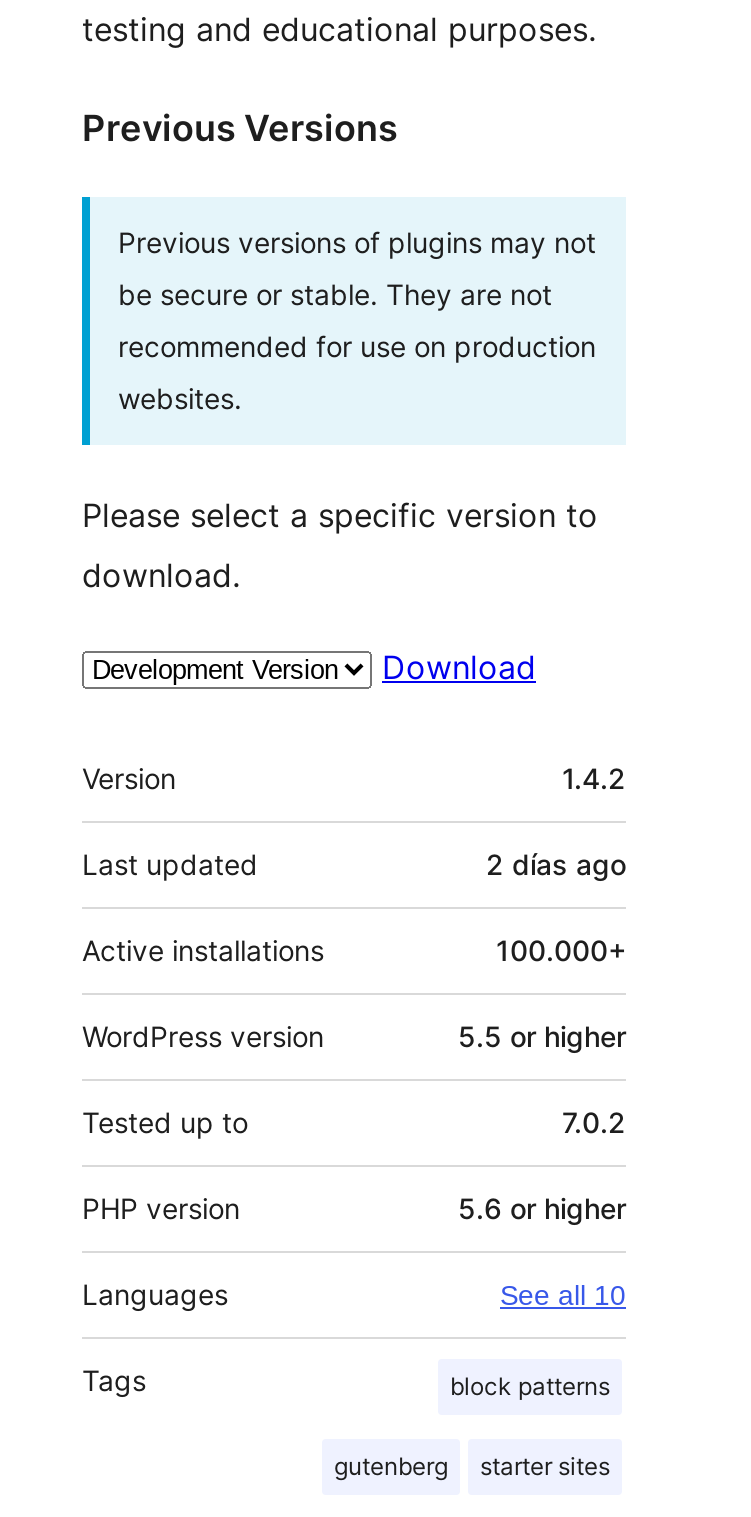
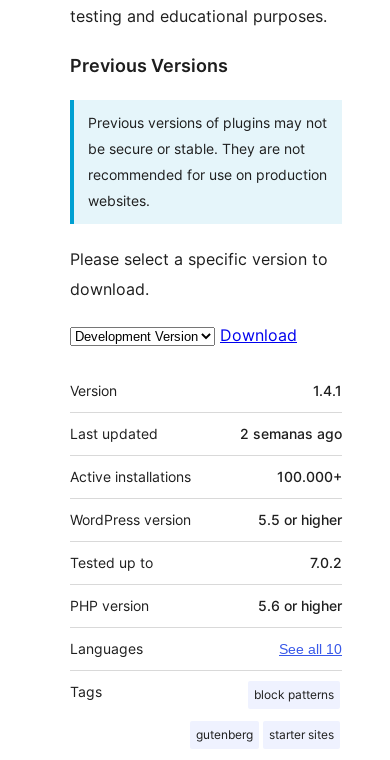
[562,761,626,795] 1.4.2 -> [313,382,342,399] 1.4.1
[486,847,626,881] 2 días ago -> [240,425,342,442] 2 semanas ago

